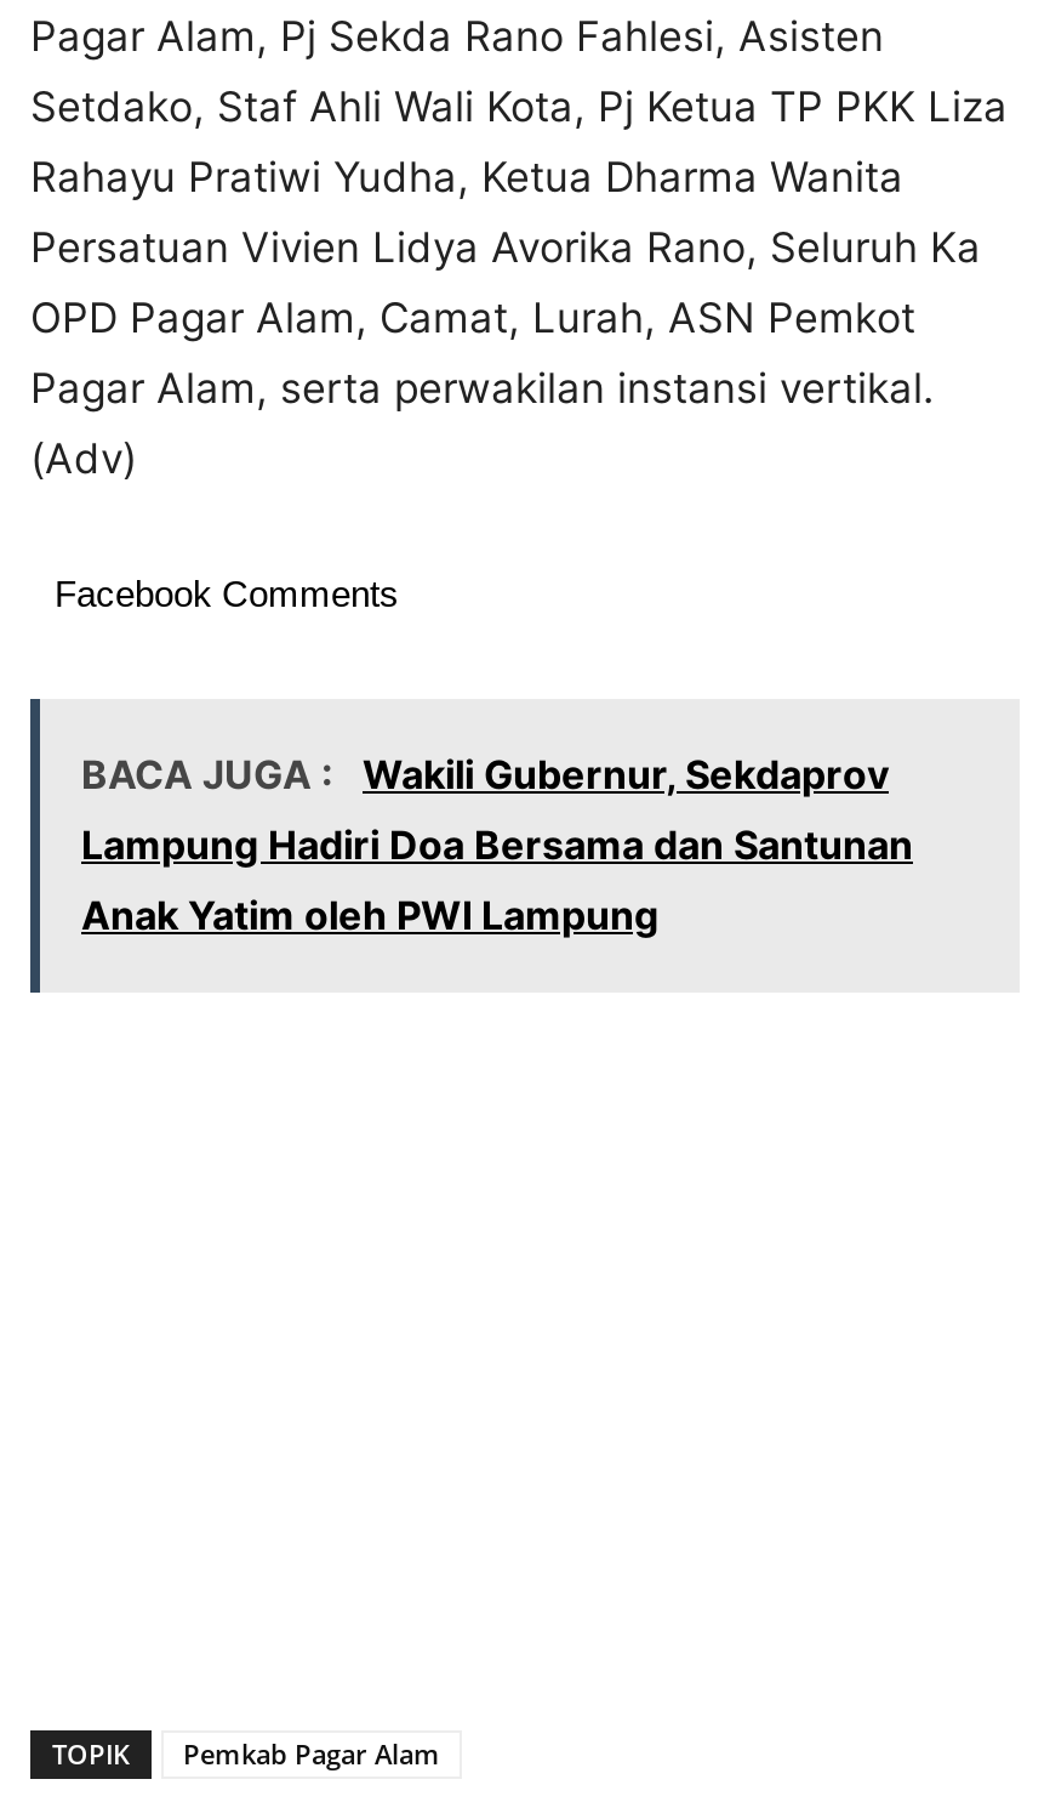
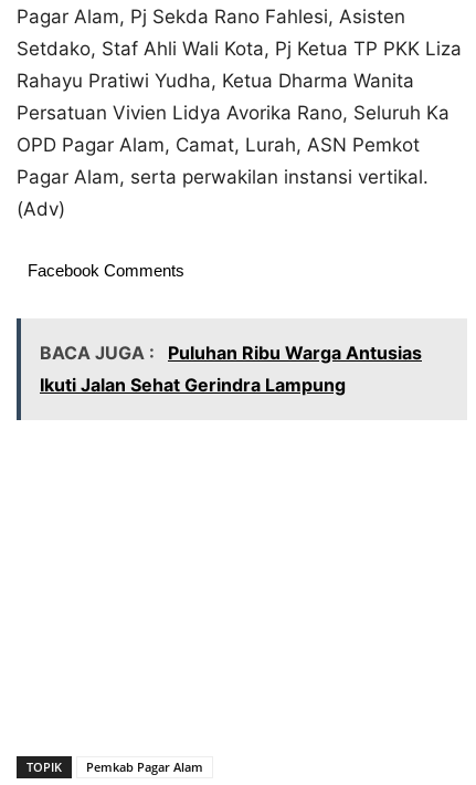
[81,749,913,939] BACA JUGA : Wakili Gubernur, Sekdaprov | Lampung Hadiri Doa Bersama dan Santunan | Anak Yatim oleh PWI Lampung -> [40,341,422,396] BACA JUGA : Puluhan Ribu Warga Antusias | Ikuti Jalan Sehat Gerindra Lampung

